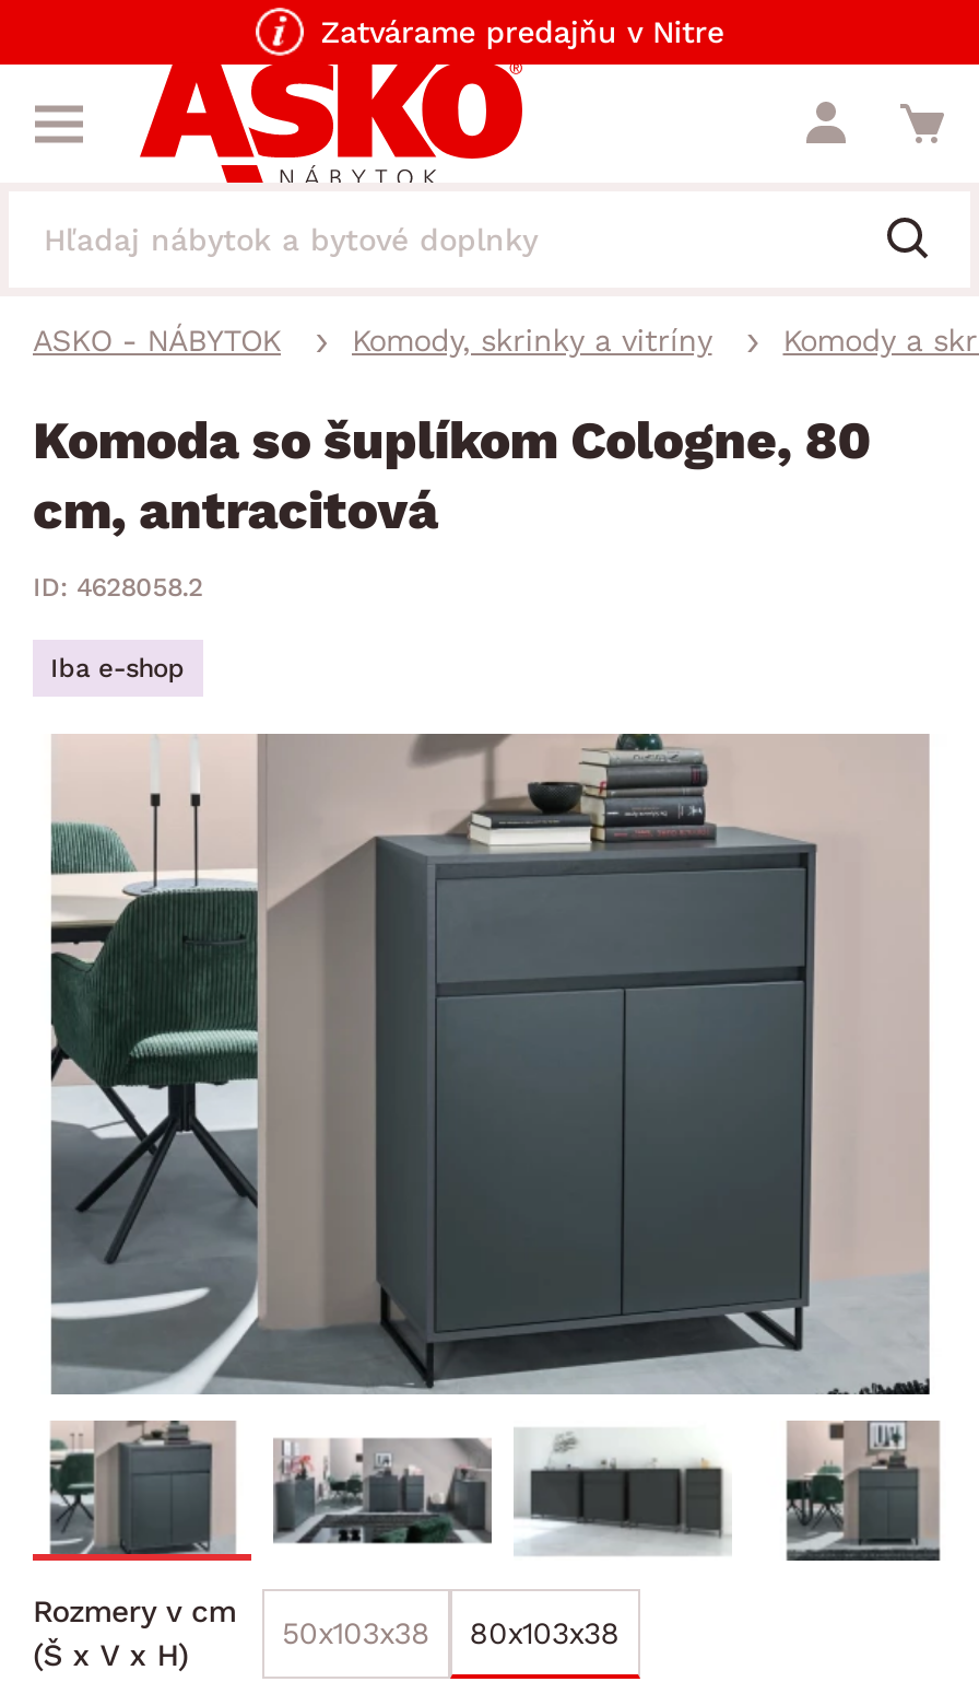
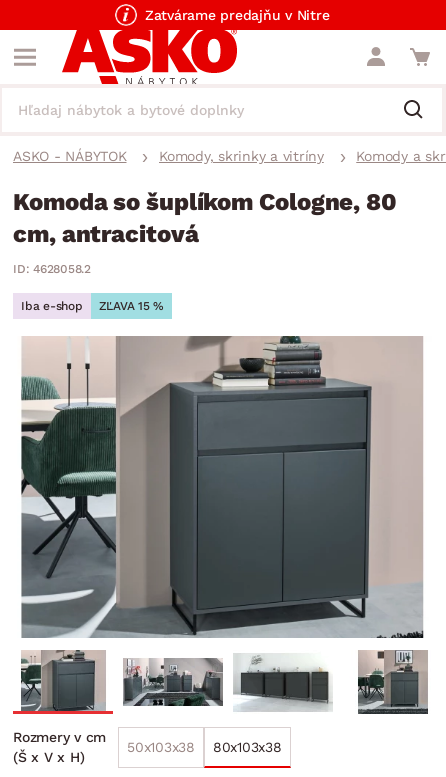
none -> [98,299,164,313] ZĽAVA 15 %

